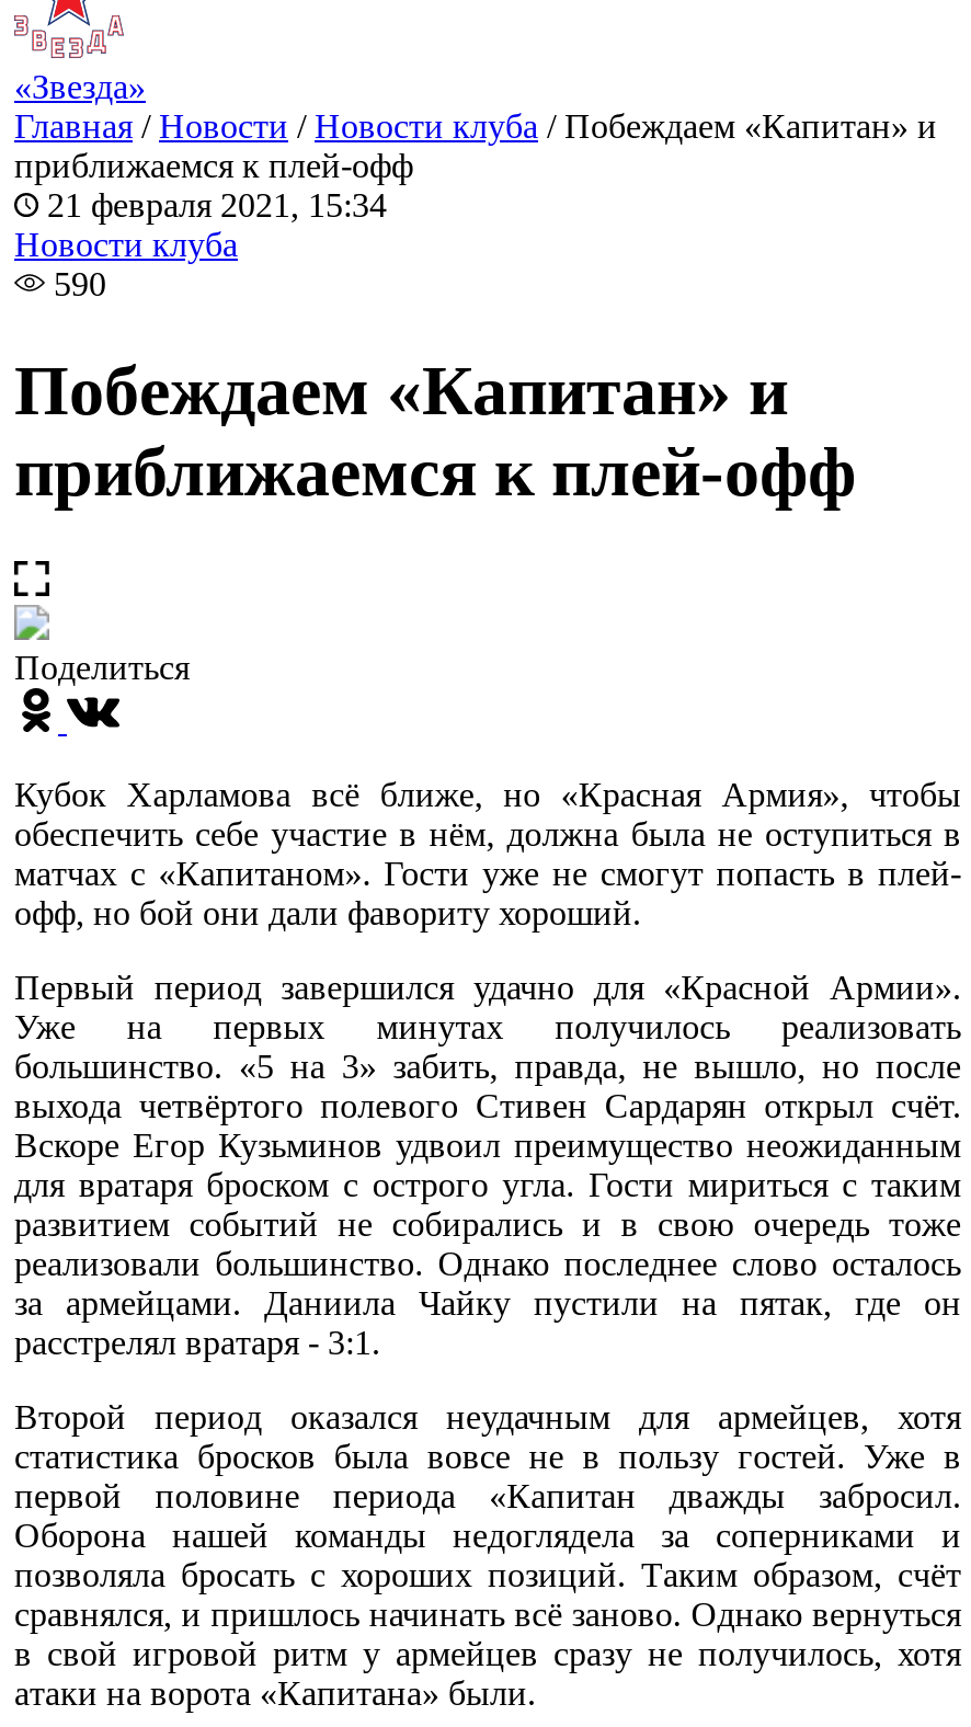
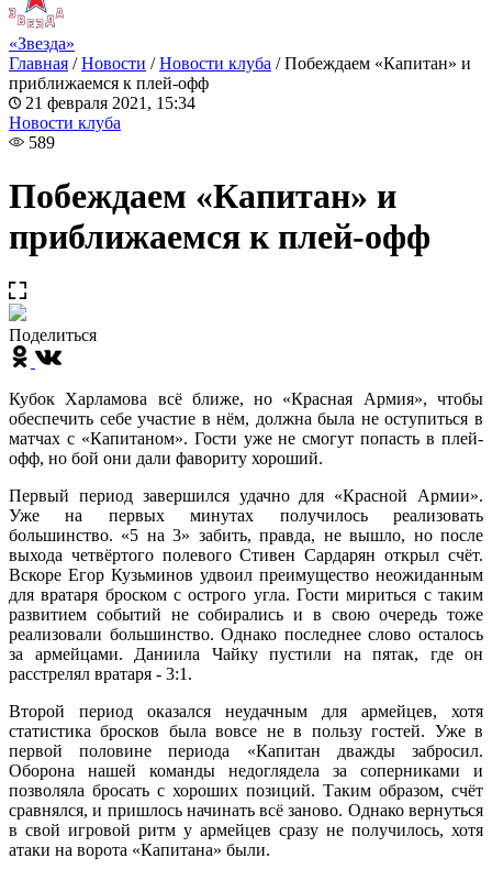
[45,265,106,302] 590 -> [24,133,55,152] 589

